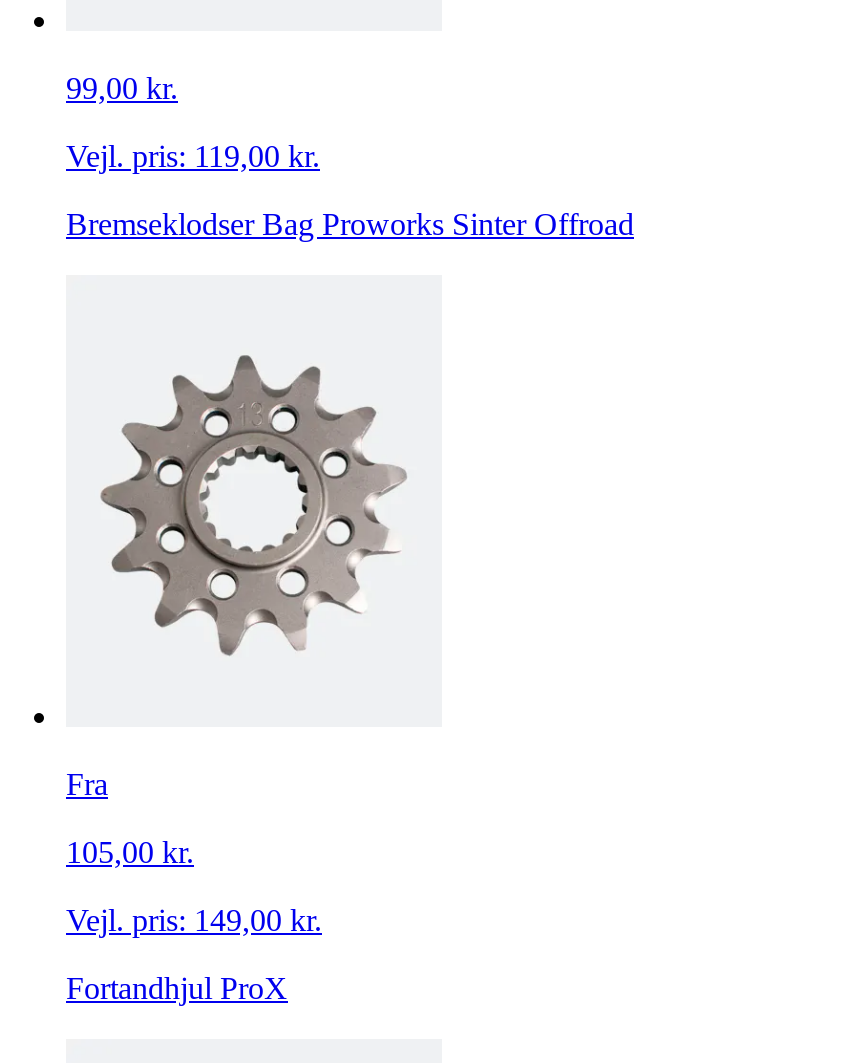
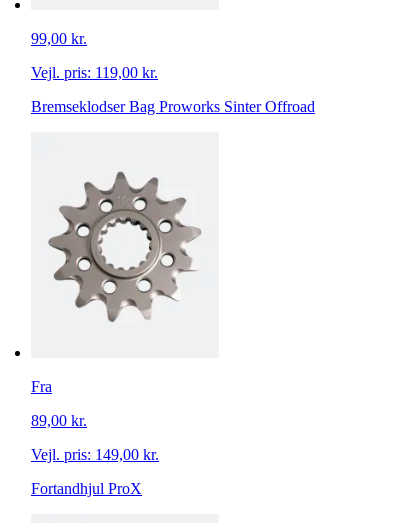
[66,834,194,868] 105,00 kr. -> [31,412,87,429] 89,00 kr.

